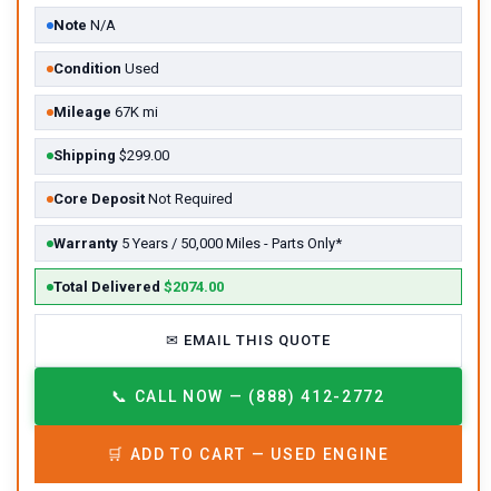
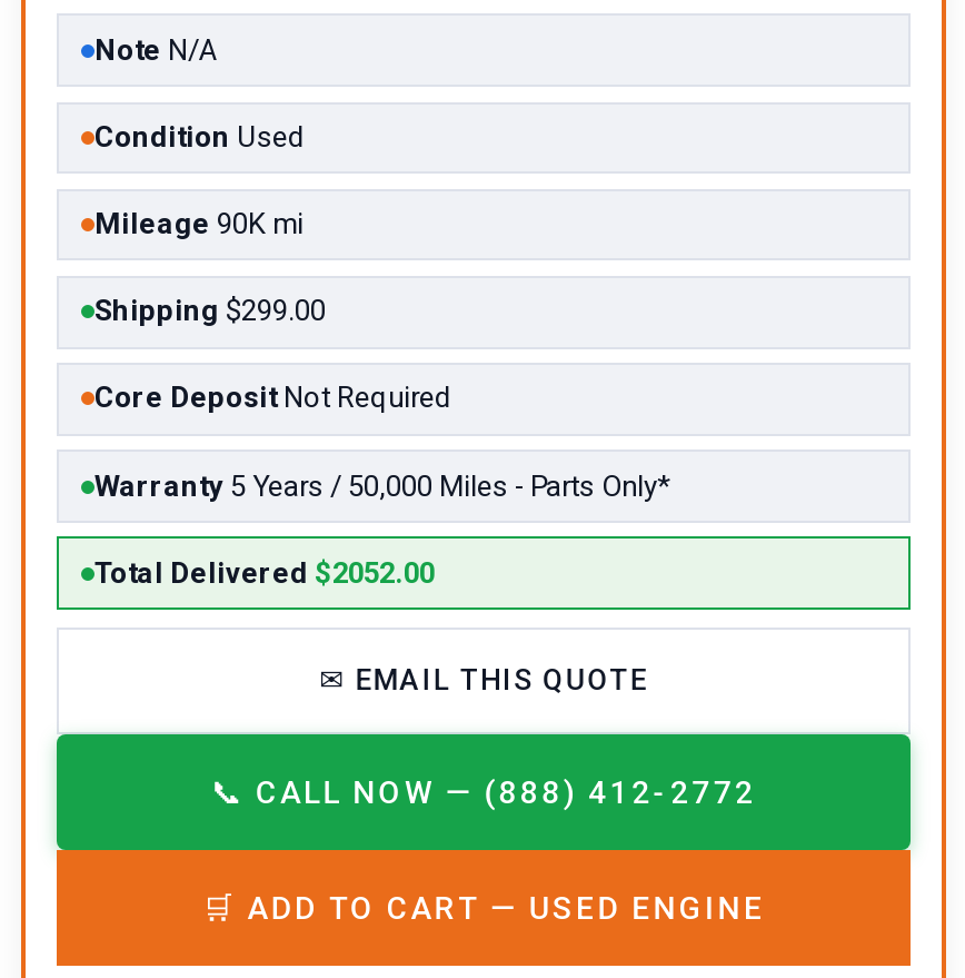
[53,104,158,120] Mileage 67K mi -> [94,207,304,241] Mileage 90K mi
[53,278,224,295] Total Delivered $2074.00 -> [94,556,435,589] Total Delivered $2052.00

